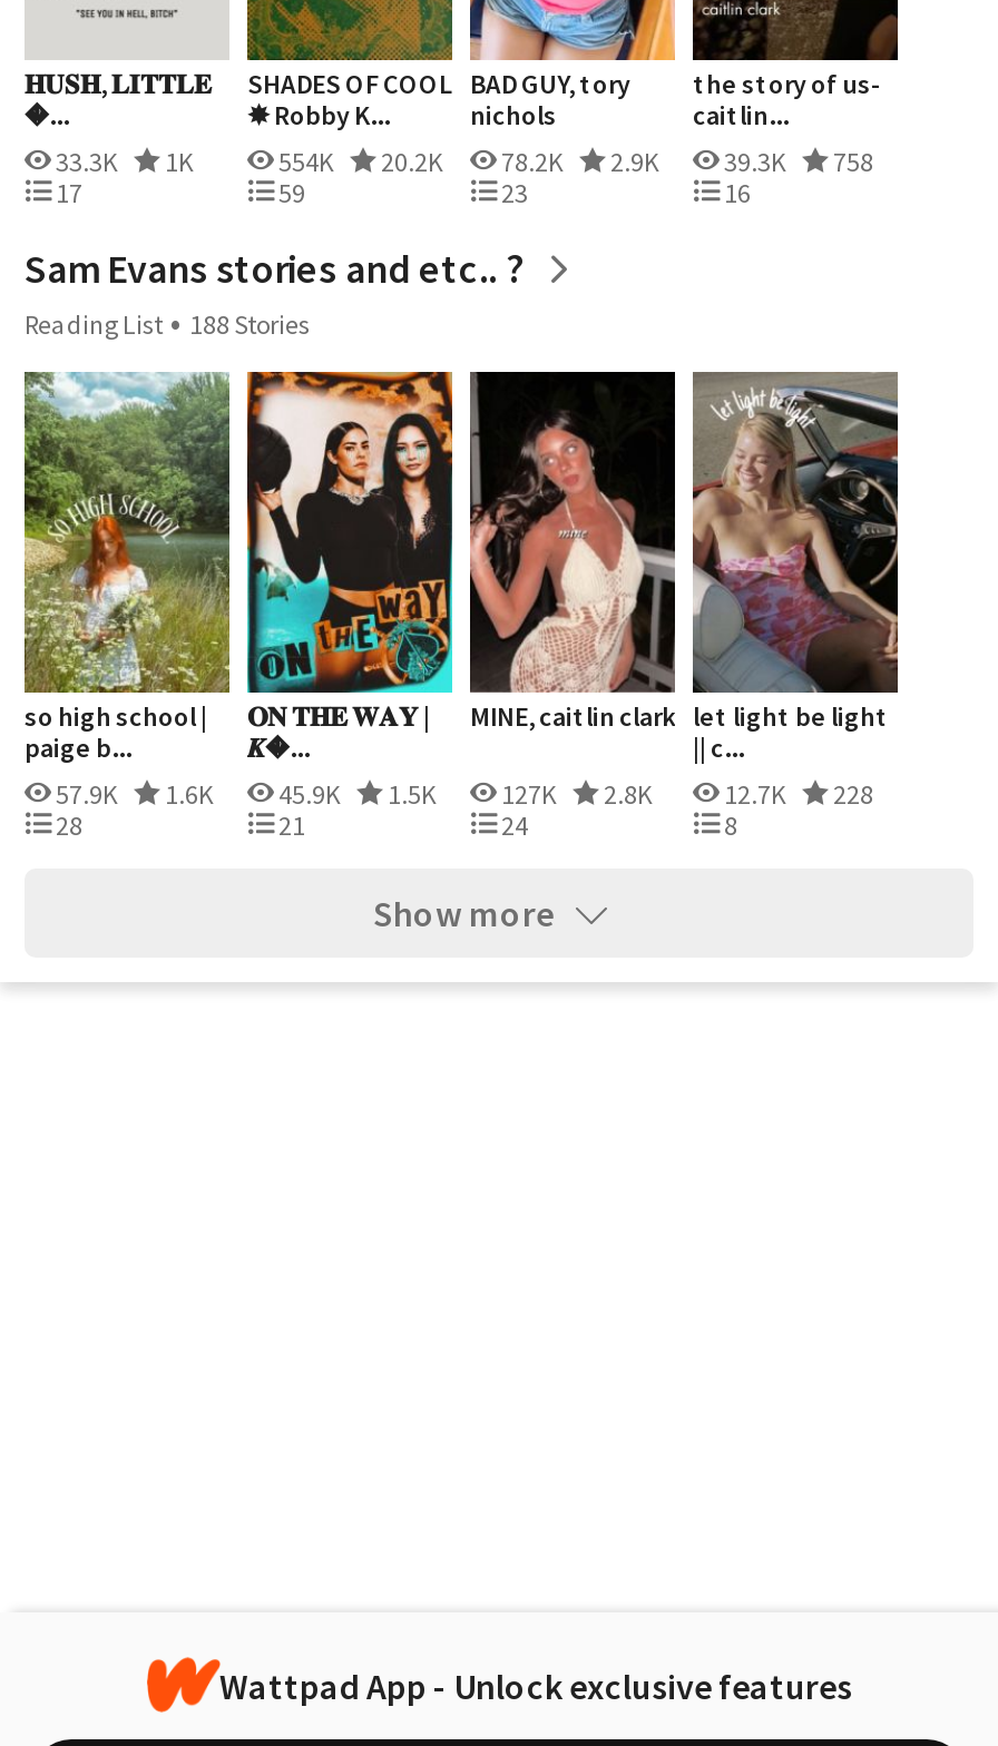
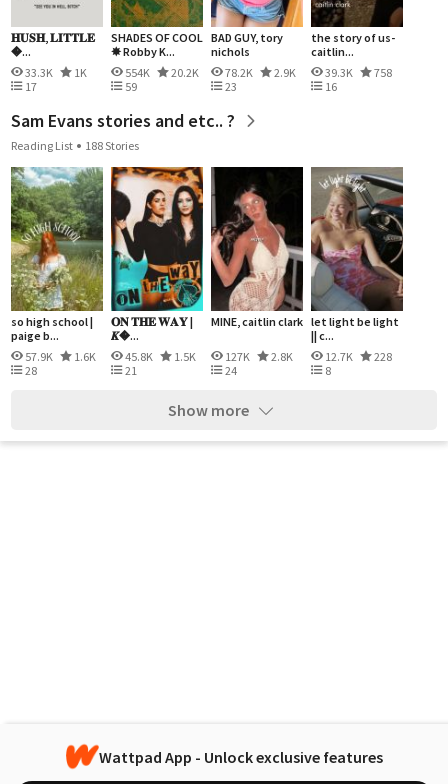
[51,777,873,811] 57.9K 1.6K 45.9K 1.5K 127K 2.8K 12.7K 228 -> [23,349,392,364] 57.9K 1.6K 45.8K 1.5K 127K 2.8K 12.7K 228

